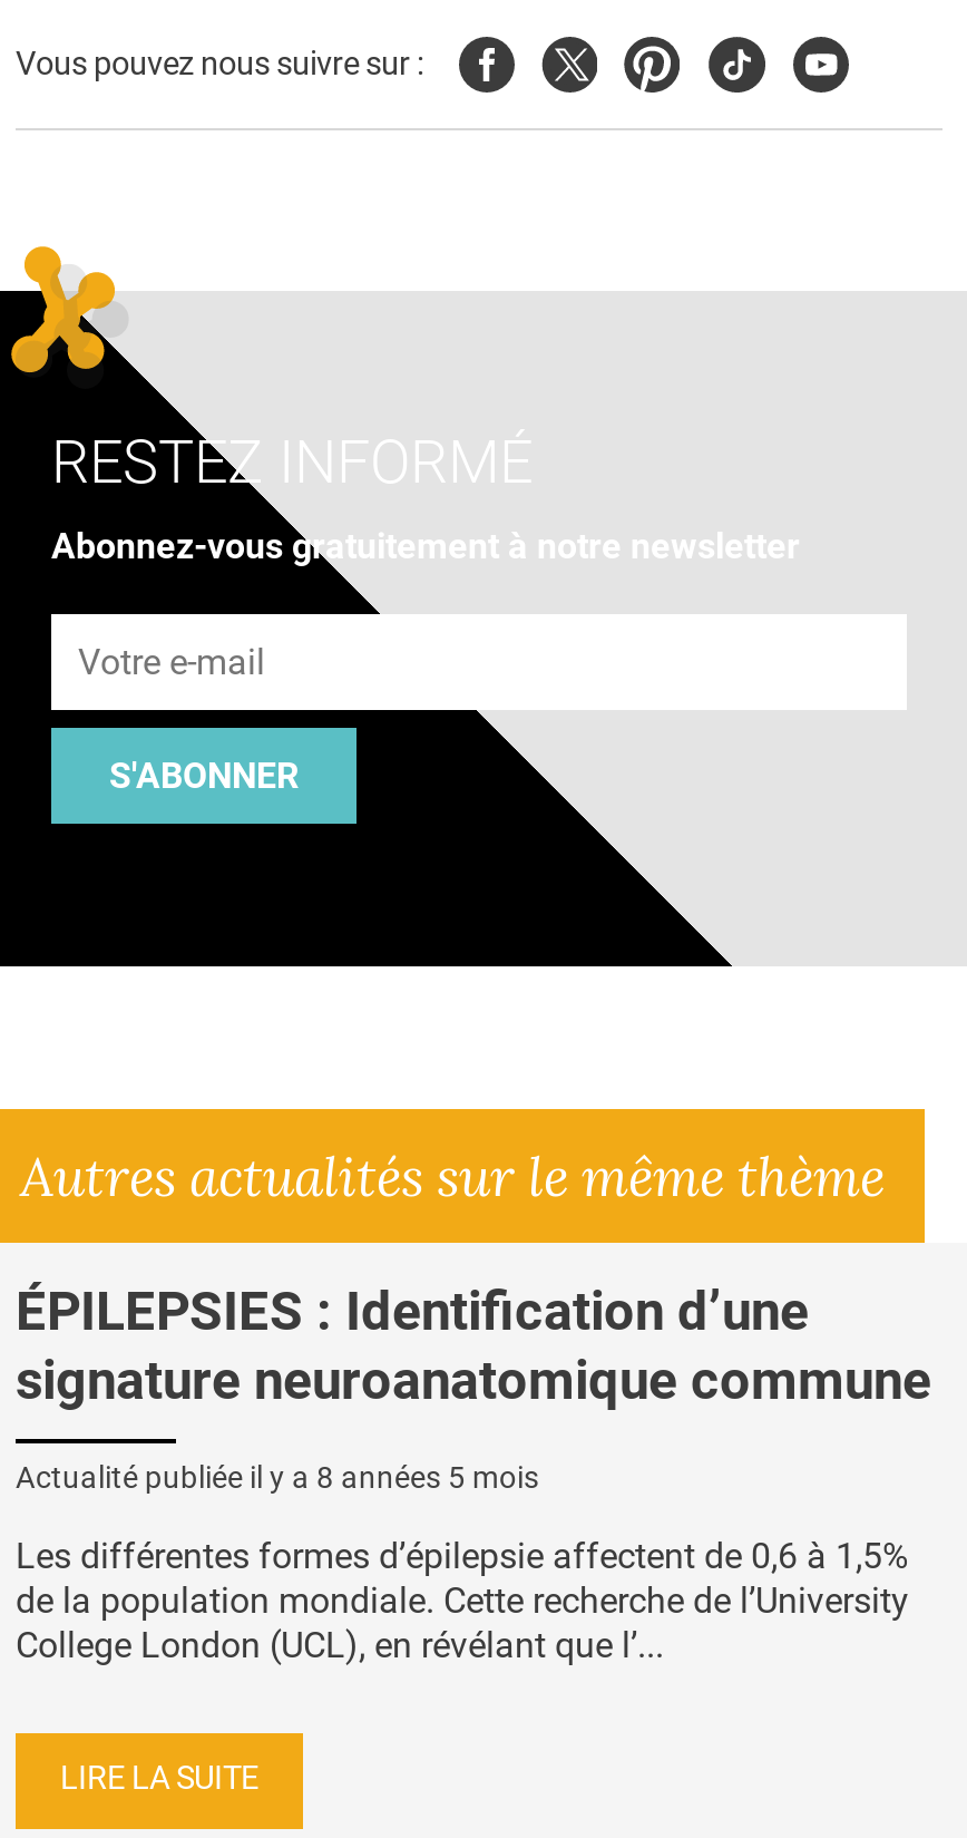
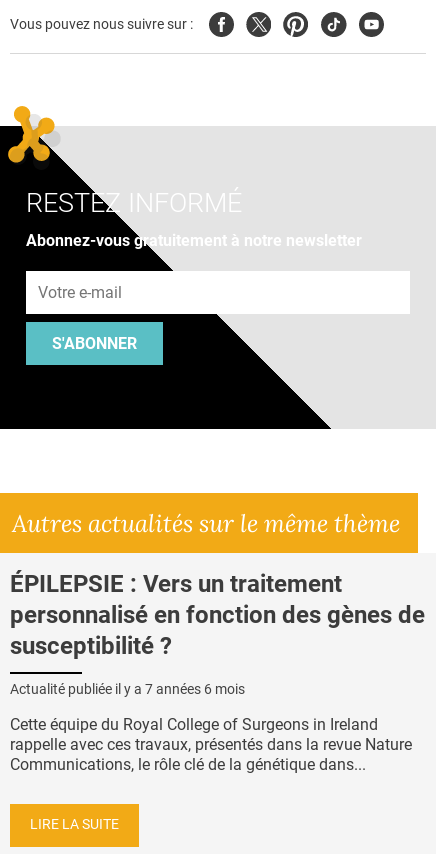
[16,1280,931,1412] ÉPILEPSIES : Identification d’une | signature neuroanatomique commune -> [10,570,425,660] ÉPILEPSIE : Vers un traitement | personnalisé en fonction des gènes de | susceptibilité ?
[16,1458,539,1494] Actualité publiée il y a 8 années 5 mois -> [10,681,245,697] Actualité publiée il y a 7 années 6 mois
[16,1534,909,1666] Les différentes formes d’épilepsie affectent de 0,6 à 1,5% | de la population mondiale. Cette recherche de l’University | College London (UCL), en révélant que l’... -> [10,715,412,774] Cette équipe du Royal College of Surgeons in Ireland | rappelle avec ces travaux, présentés dans la revue Nature | Communications, le rôle clé de la génétique dans...

